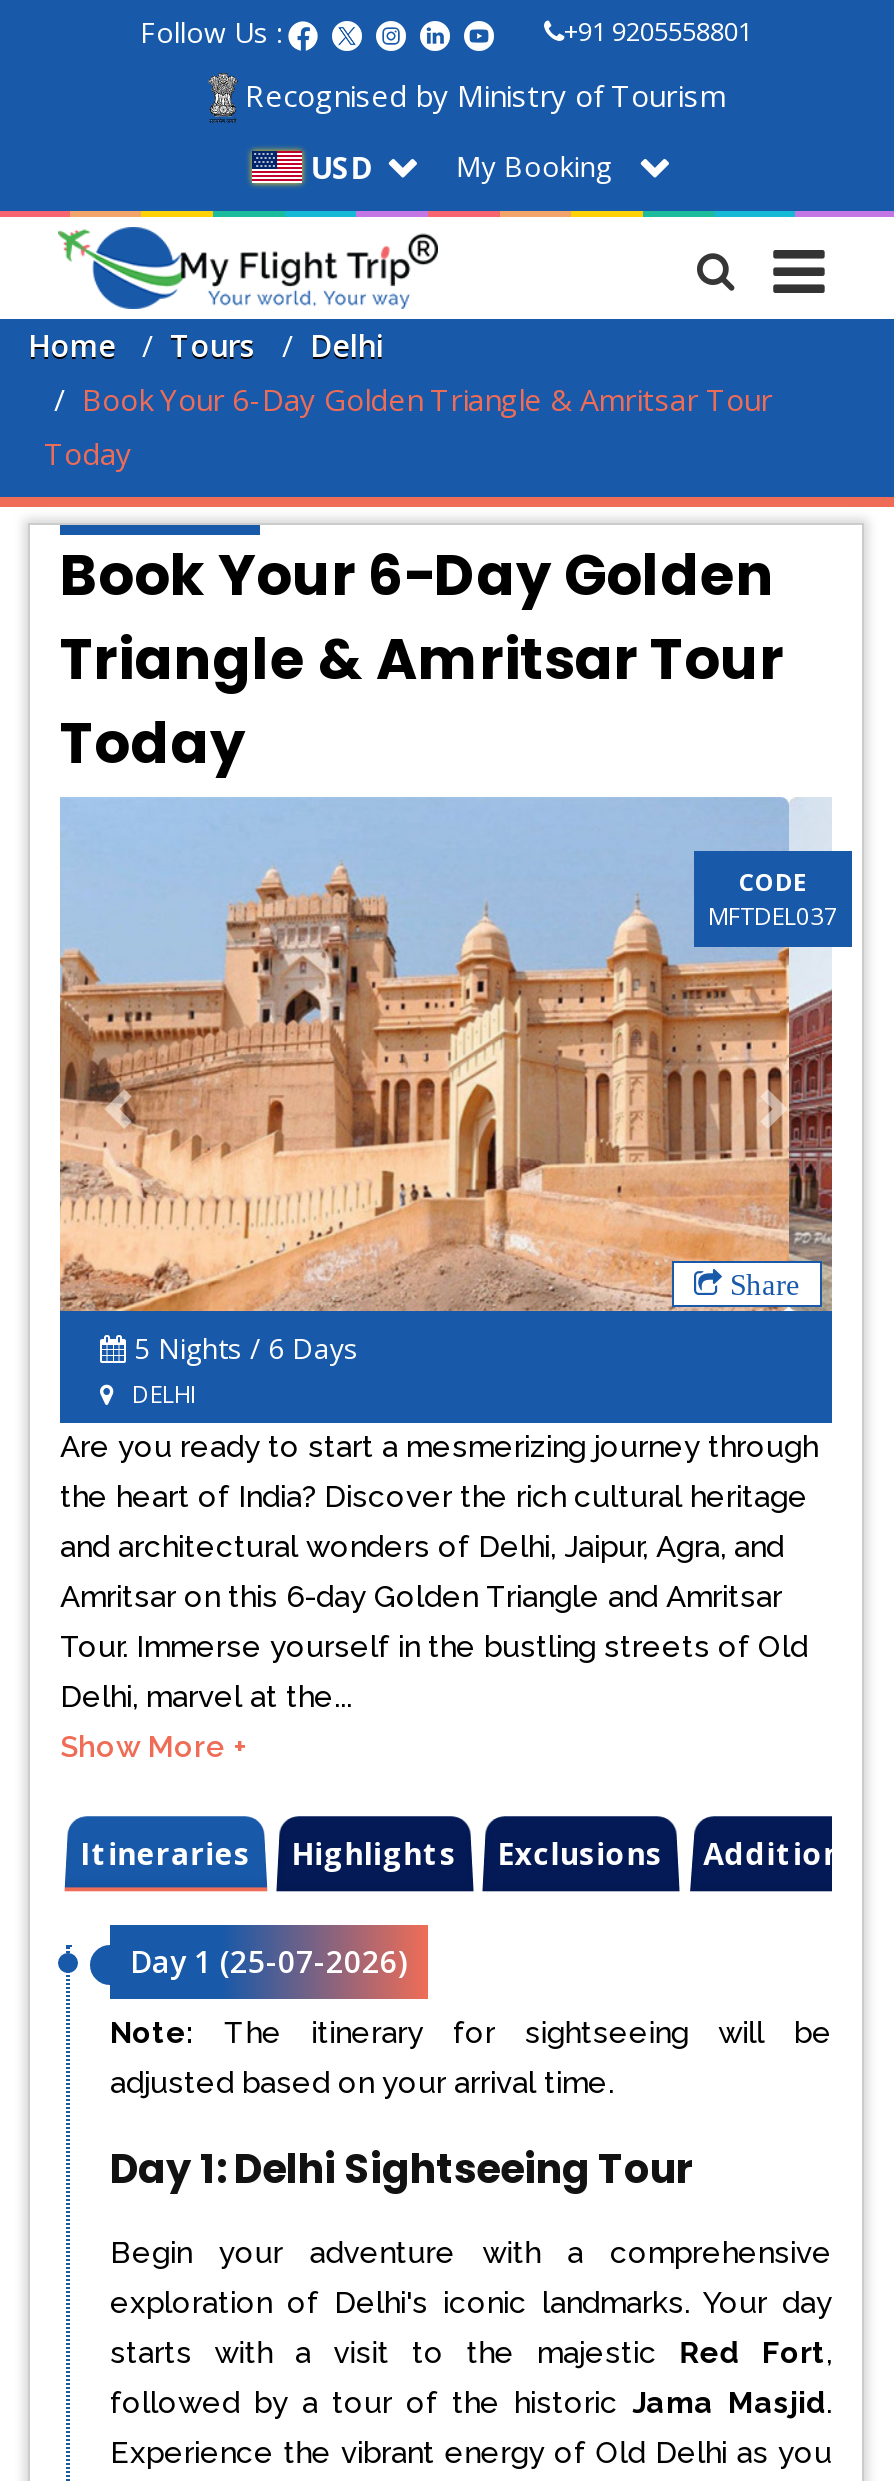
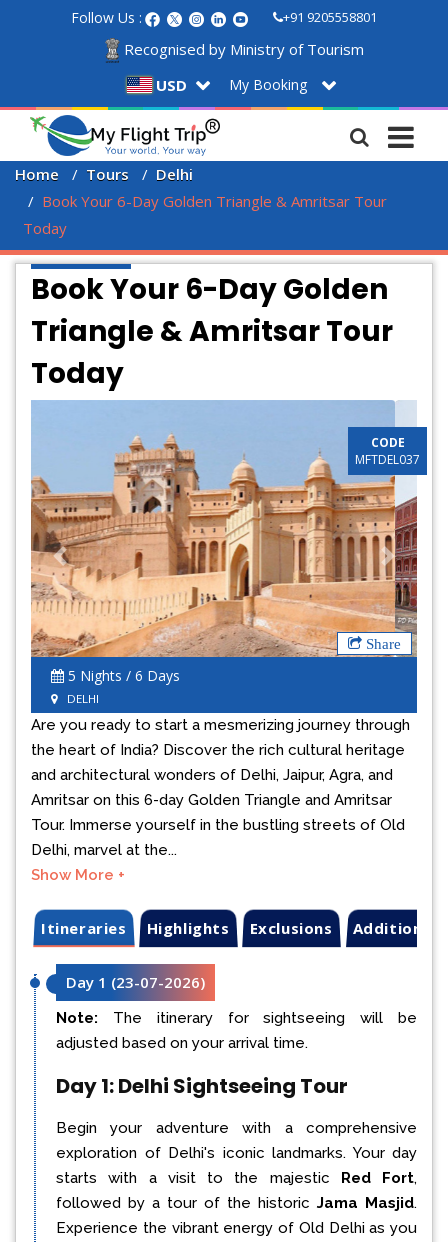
[130,1941,408,1981] Day 1 (25-07-2026) -> [66,972,205,992] Day 1 (23-07-2026)

